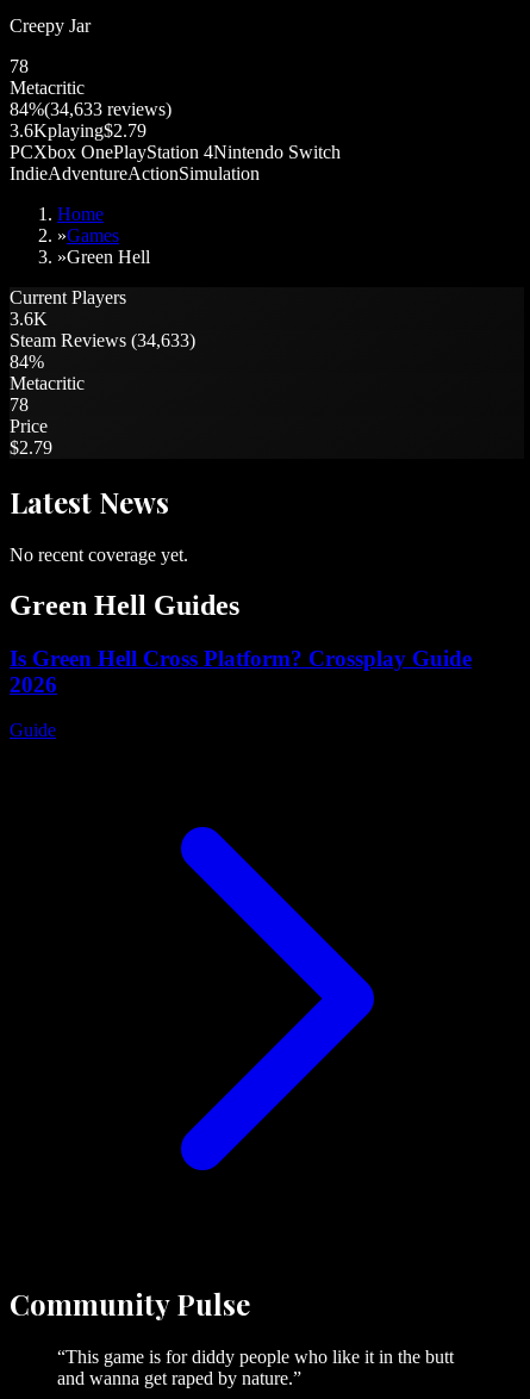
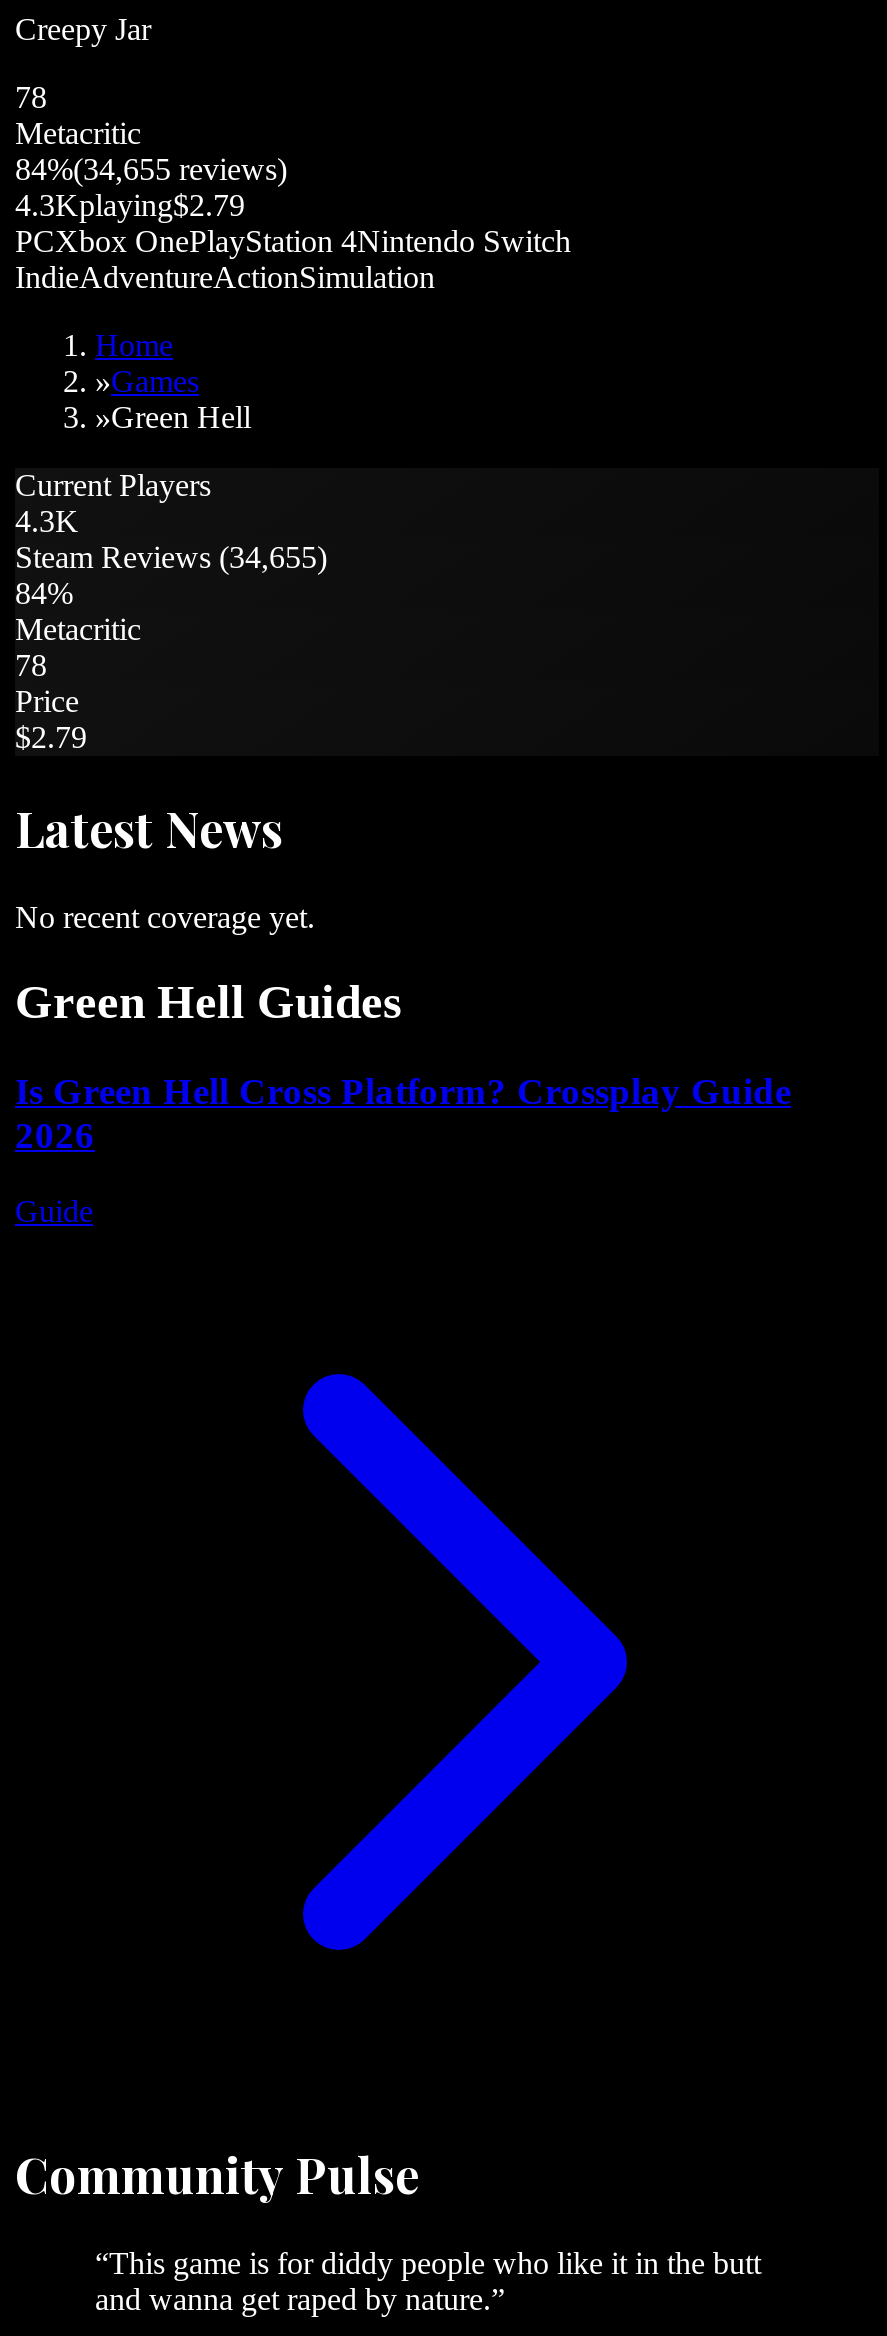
[10,99,172,119] 84%(34,633 reviews) -> [15,152,287,186] 84%(34,655 reviews)
[10,120,146,140] 3.6Kplaying$2.79 -> [15,188,245,222] 4.3Kplaying$2.79
[10,309,195,350] 3.6K | Steam Reviews (34,633) -> [15,504,327,574] 4.3K | Steam Reviews (34,655)

